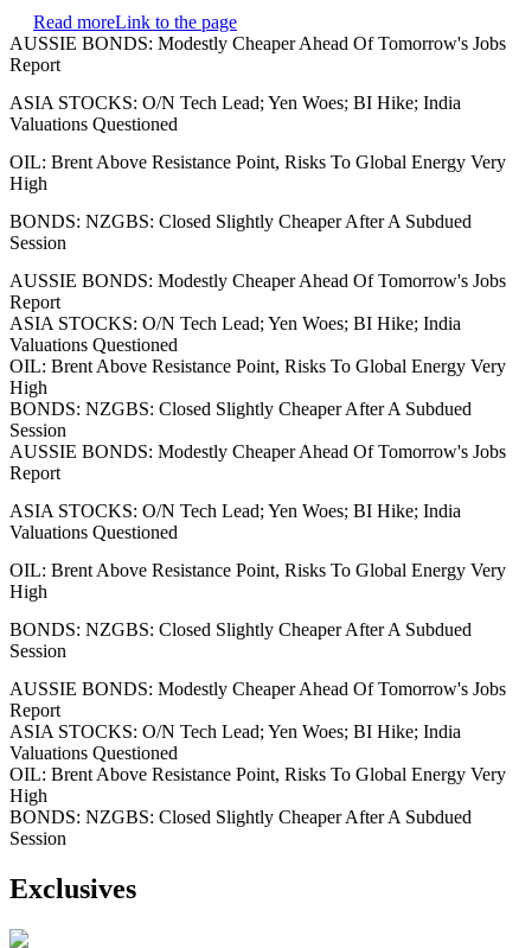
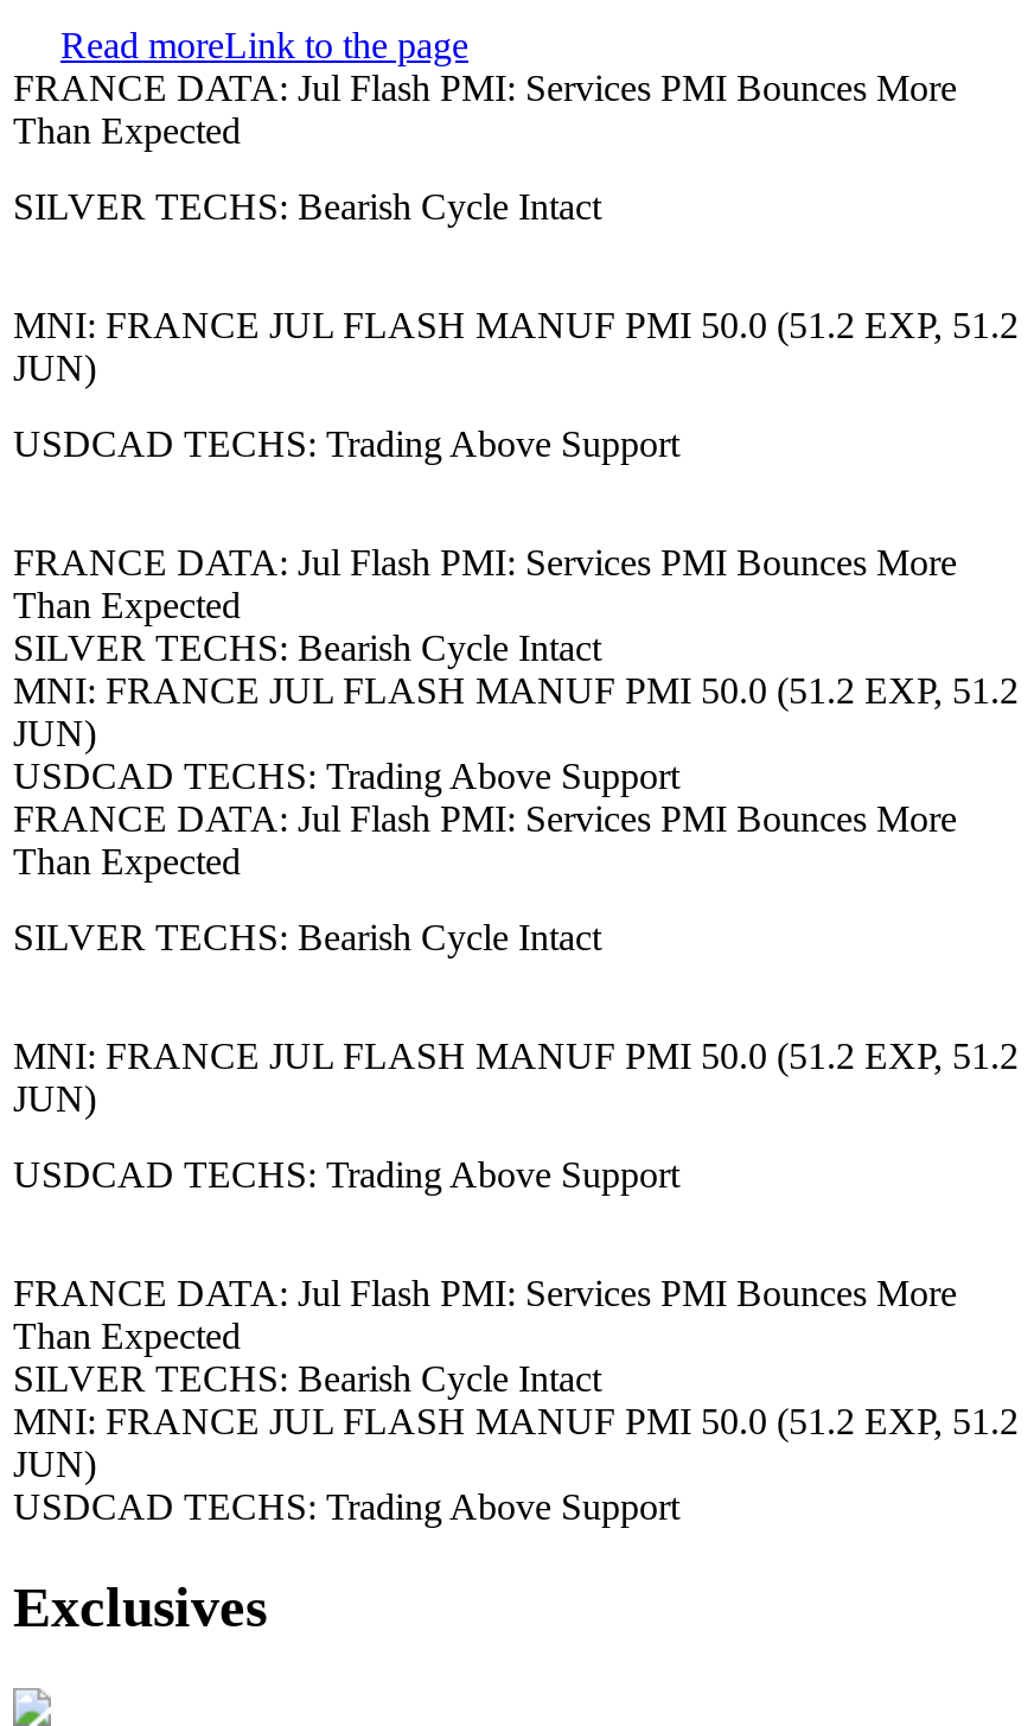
[9,33,506,75] AUSSIE BONDS: Modestly Cheaper Ahead Of Tomorrow's Jobs | Report -> [13,68,957,151] FRANCE DATA: Jul Flash PMI: Services PMI Bounces More | Than Expected
[9,93,461,134] ASIA STOCKS: O/N Tech Lead; Yen Woes; BI Hike; India | Valuations Questioned -> [13,187,601,227] SILVER TECHS: Bearish Cycle Intact
[9,152,506,194] OIL: Brent Above Resistance Point, Risks To Global Energy Very | High -> [13,305,1019,388] MNI: FRANCE JUL FLASH MANUF PMI 50.0 (51.2 EXP, 51.2 | JUN)
[9,211,472,253] BONDS: NZGBS: Closed Slightly Cheaper After A Subdued | Session -> [13,424,679,464] USDCAD TECHS: Trading Above Support
[9,271,506,483] AUSSIE BONDS: Modestly Cheaper Ahead Of Tomorrow's Jobs | Report | ASIA STOCKS: O/N Tech Lead; Yen Woes; BI Hike; India | Valuations Questioned | OIL: Brent Above Resistance Point, Risks To Global Energy Very | High | BONDS: NZGBS: Closed Slightly Cheaper After A Subdued | Session | AUSSIE BONDS: Modestly Cheaper Ahead Of Tomorrow's Jobs | Report -> [13,543,1019,882] FRANCE DATA: Jul Flash PMI: Services PMI Bounces More | Than Expected | SILVER TECHS: Bearish Cycle Intact | MNI: FRANCE JUL FLASH MANUF PMI 50.0 (51.2 EXP, 51.2 | JUN) | USDCAD TECHS: Trading Above Support | FRANCE DATA: Jul Flash PMI: Services PMI Bounces More | Than Expected
[9,501,461,542] ASIA STOCKS: O/N Tech Lead; Yen Woes; BI Hike; India | Valuations Questioned -> [13,917,601,958] SILVER TECHS: Bearish Cycle Intact
[9,560,506,602] OIL: Brent Above Resistance Point, Risks To Global Energy Very | High -> [13,1036,1019,1119] MNI: FRANCE JUL FLASH MANUF PMI 50.0 (51.2 EXP, 51.2 | JUN)
[9,620,472,661] BONDS: NZGBS: Closed Slightly Cheaper After A Subdued | Session -> [13,1155,679,1195] USDCAD TECHS: Trading Above Support
[9,679,506,849] AUSSIE BONDS: Modestly Cheaper Ahead Of Tomorrow's Jobs | Report | ASIA STOCKS: O/N Tech Lead; Yen Woes; BI Hike; India | Valuations Questioned | OIL: Brent Above Resistance Point, Risks To Global Energy Very | High | BONDS: NZGBS: Closed Slightly Cheaper After A Subdued | Session -> [13,1273,1019,1527] FRANCE DATA: Jul Flash PMI: Services PMI Bounces More | Than Expected | SILVER TECHS: Bearish Cycle Intact | MNI: FRANCE JUL FLASH MANUF PMI 50.0 (51.2 EXP, 51.2 | JUN) | USDCAD TECHS: Trading Above Support

